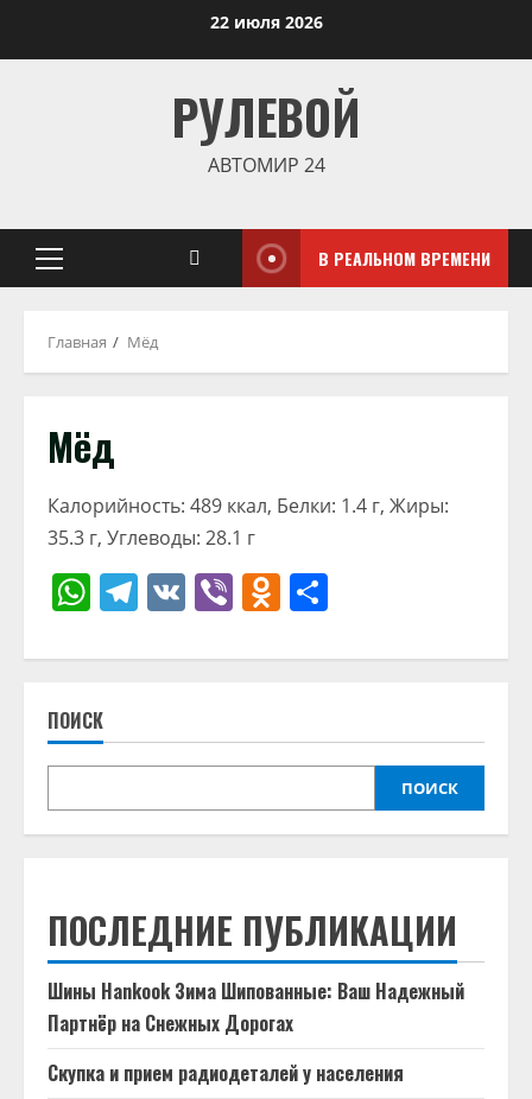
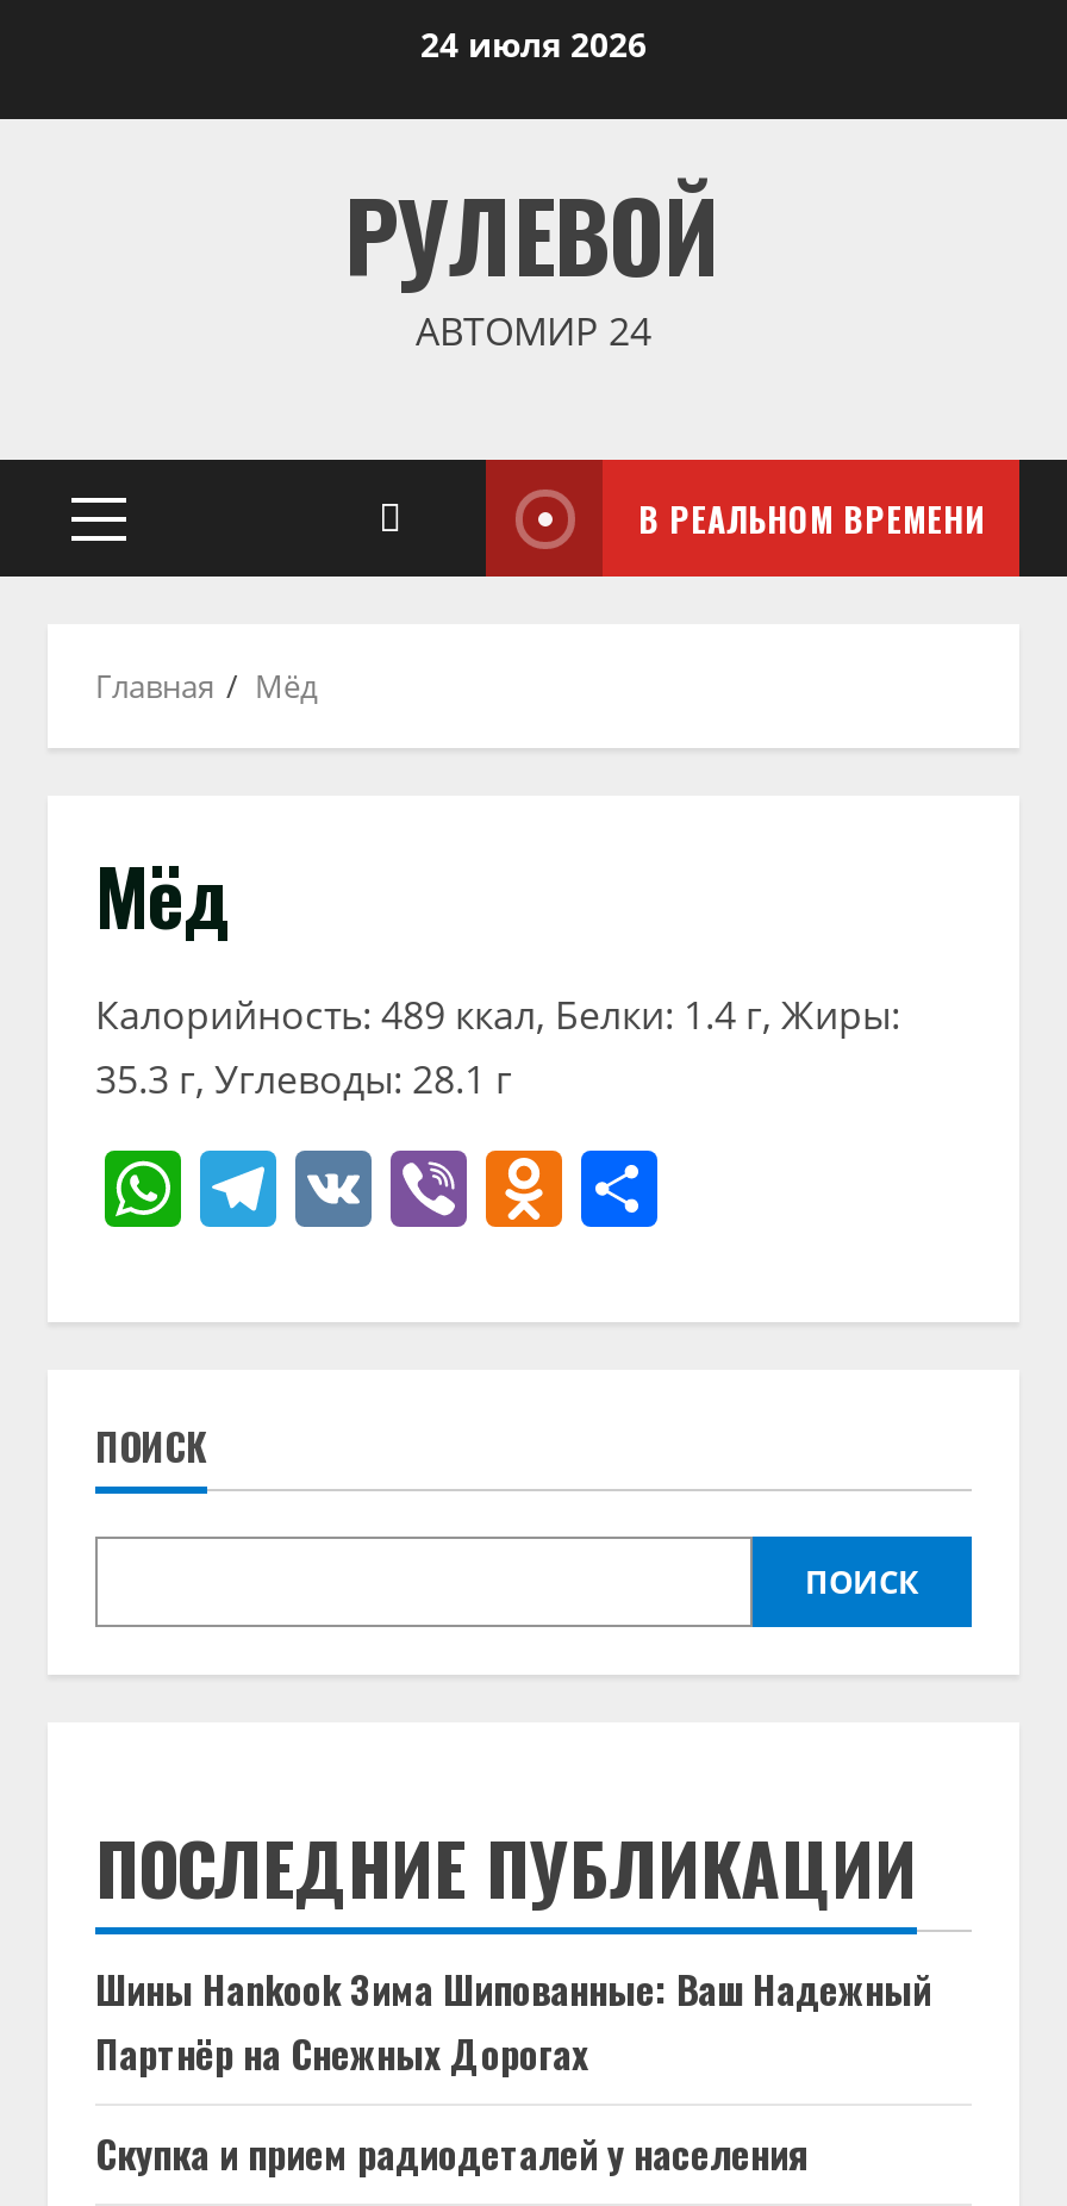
[210,10,322,33] 22 июля 2026 -> [420,20,647,66] 24 июля 2026

